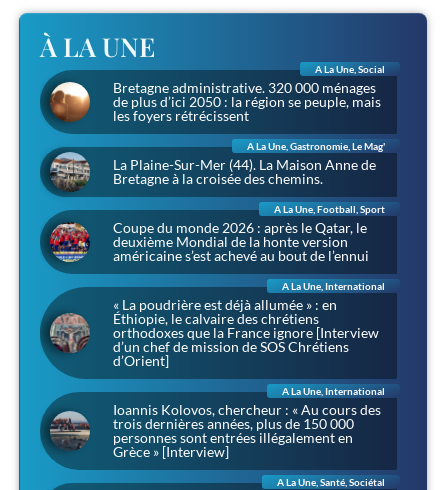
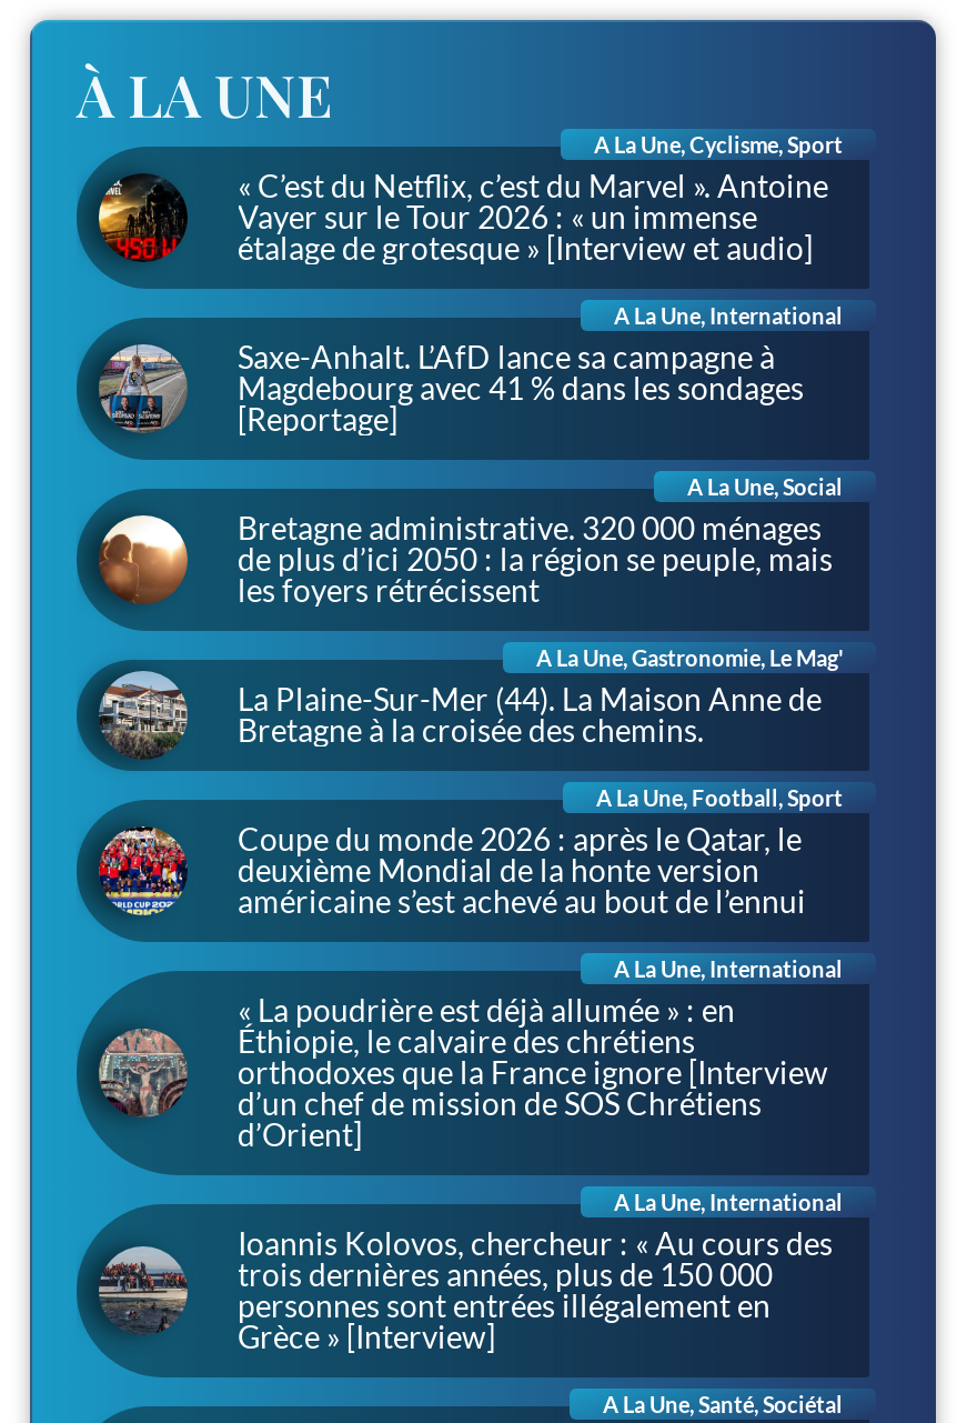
none -> [79,301,869,463] [image]
none -> [97,132,843,438] [image] | A La Une, Cyclisme, Sport | « C’est du Netflix, c’est du Marvel ». Antoine | Vayer sur le Tour 2026 : « un immense | étalage de grotesque » [Interview et audio] | A La Une, International | Saxe-Anhalt. L’AfD lance sa campagne à | Magdebourg avec 41 % dans les sondages | [Reportage]

